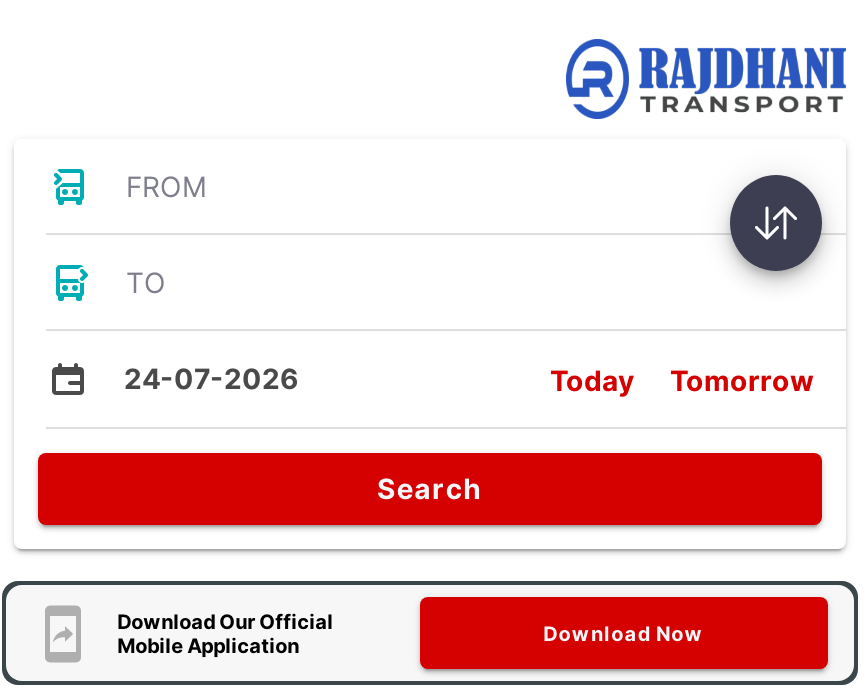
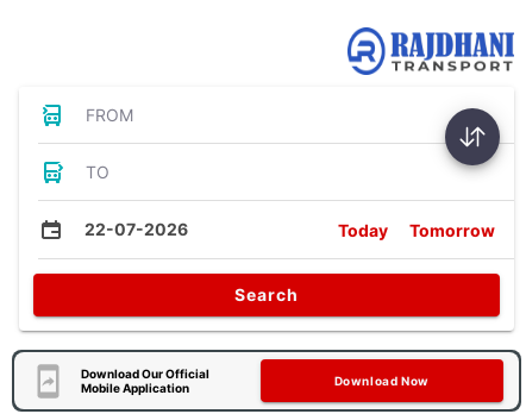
[124,361,298,395] 24-07-2026 -> [84,219,188,239] 22-07-2026

